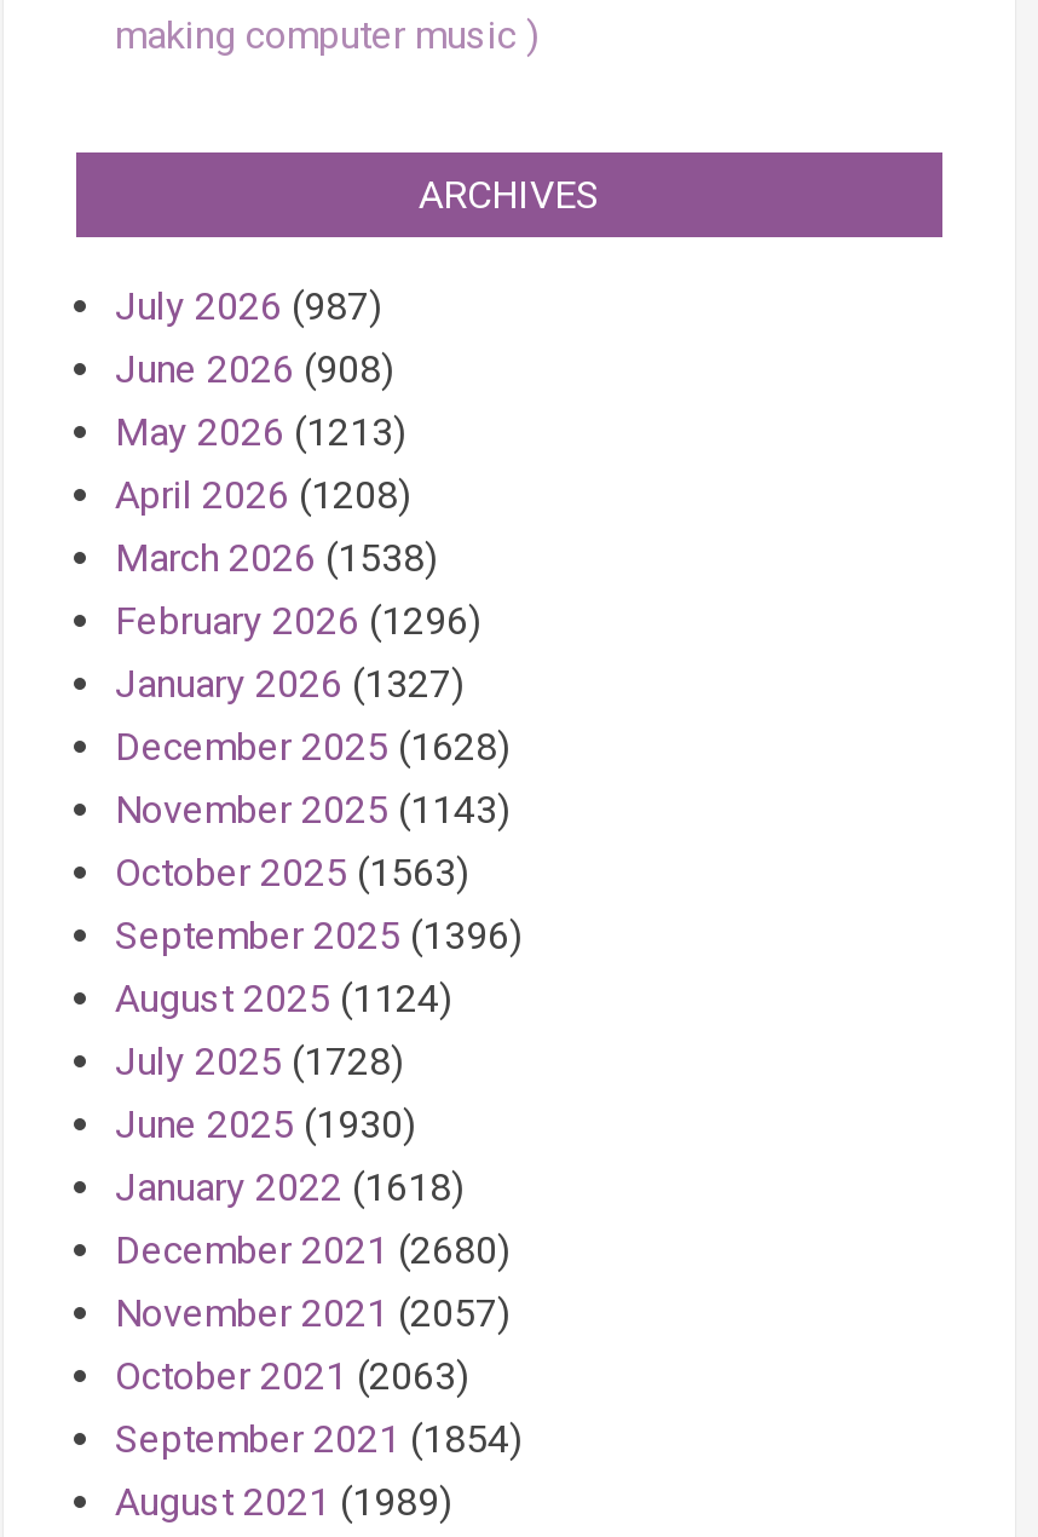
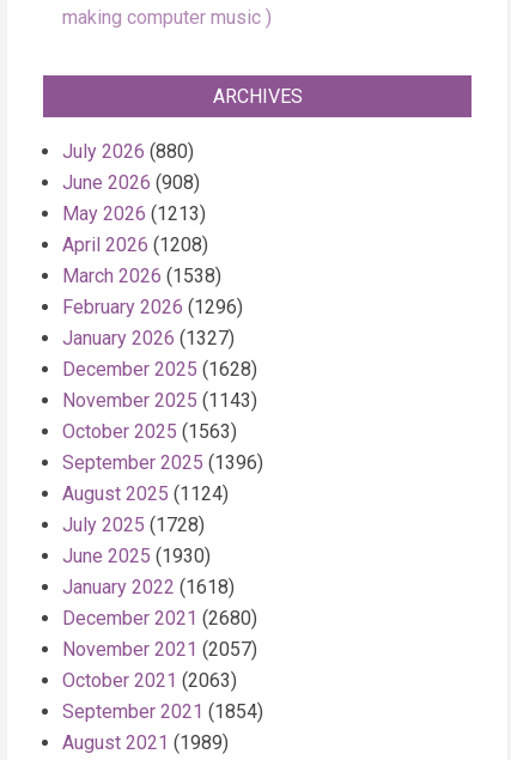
[115,283,381,329] July 2026 (987) -> [62,140,194,163] July 2026 (880)

